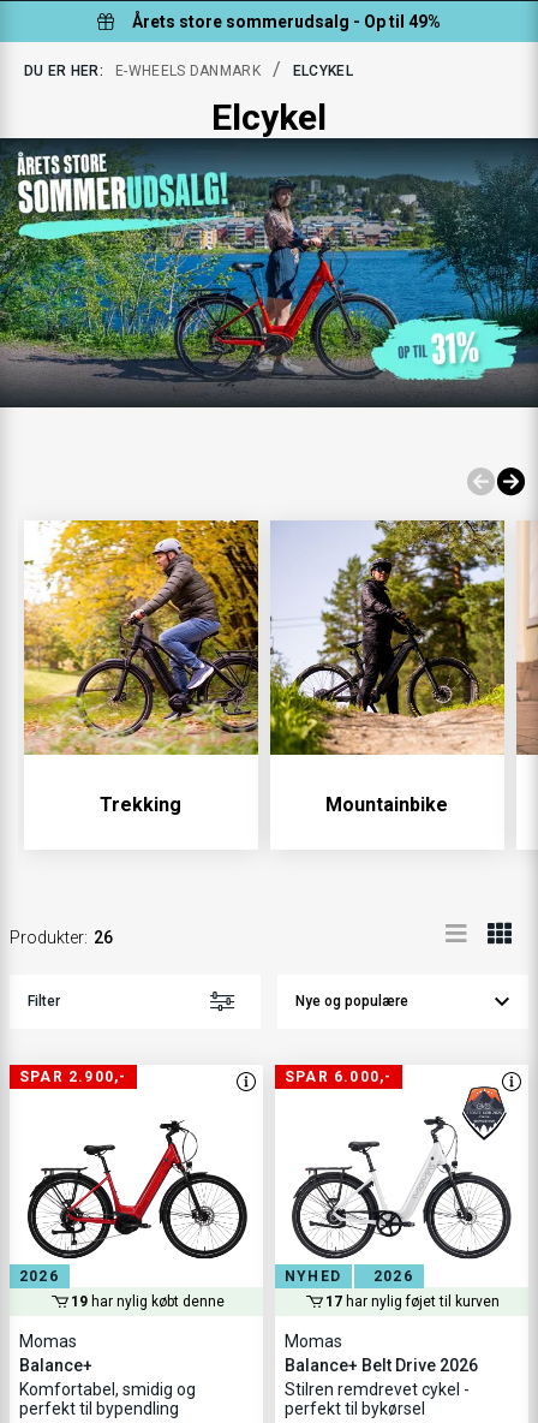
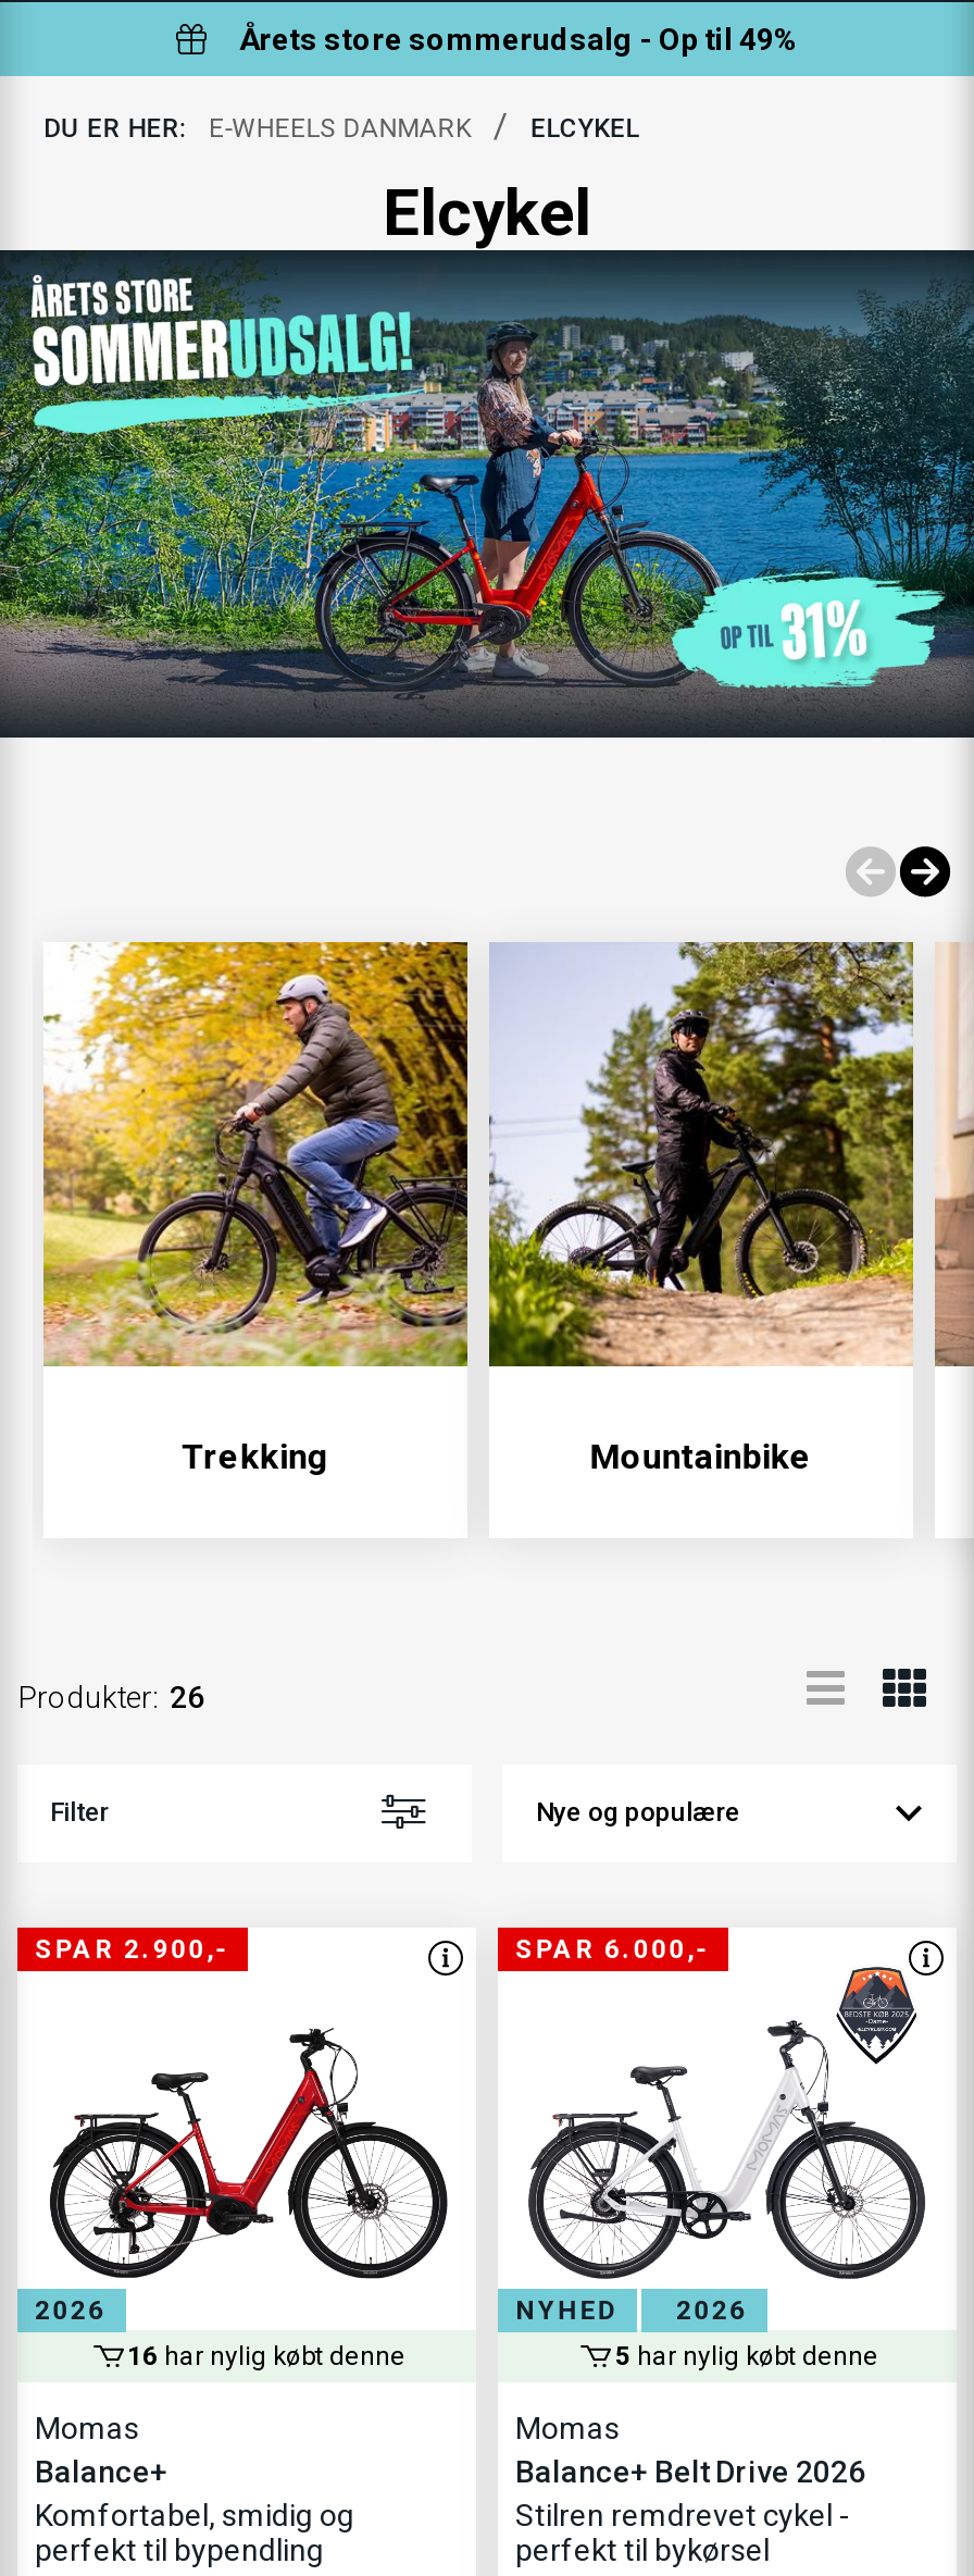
[70,1293,224,1310] 19 har nylig købt denne -> [127,2341,405,2371] 16 har nylig købt denne
[325,1293,500,1310] 17 har nylig føjet til kurven -> [615,2341,878,2371] 5 har nylig købt denne

